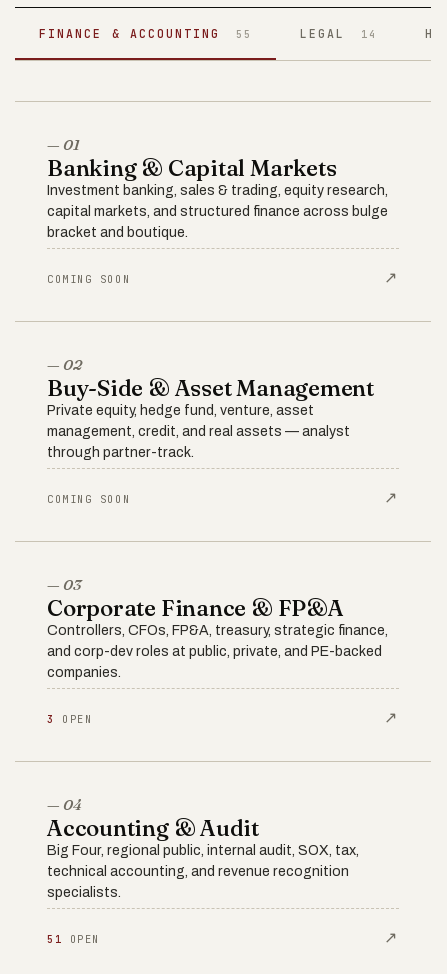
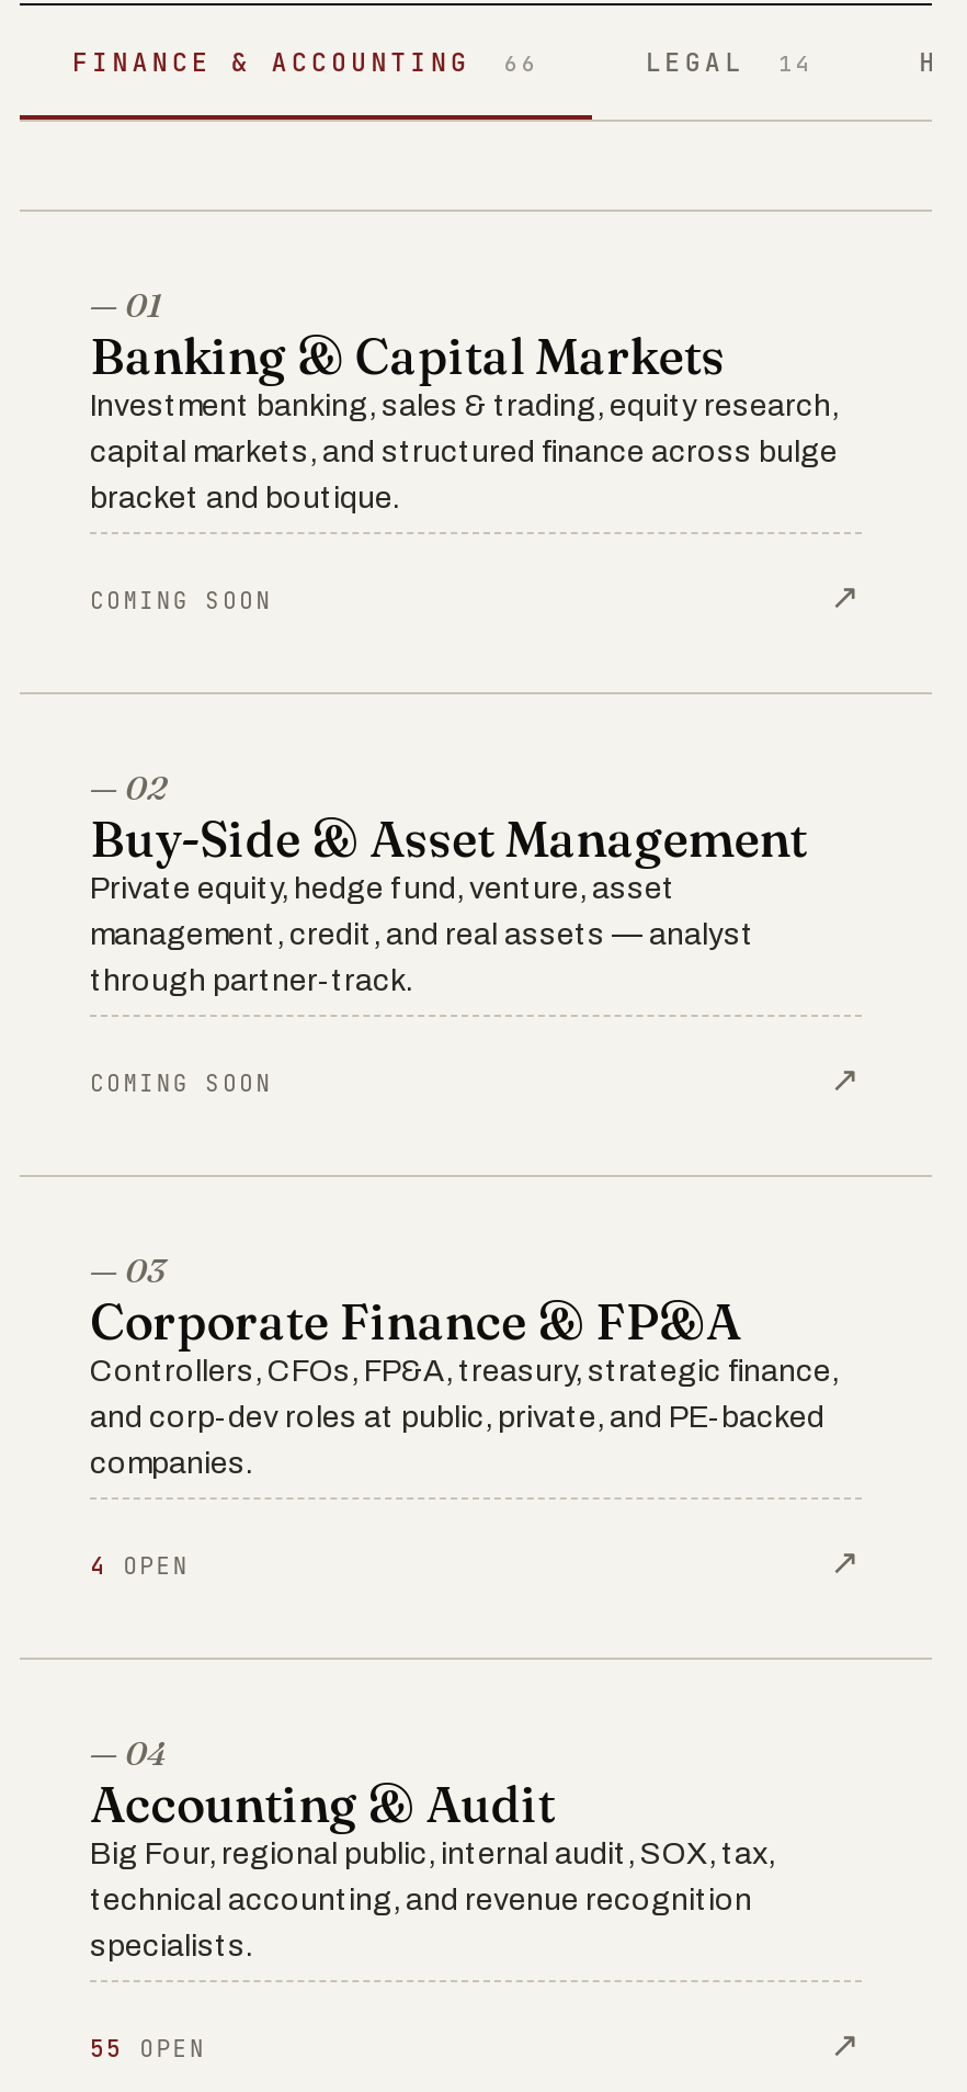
[39,25,252,40] FINANCE & ACCOUNTING 55 -> [72,44,540,77] FINANCE & ACCOUNTING 66
[47,712,92,726] 3 OPEN -> [90,1550,189,1581] 4 OPEN
[47,932,100,946] 51 OPEN -> [90,2033,206,2064] 55 OPEN

